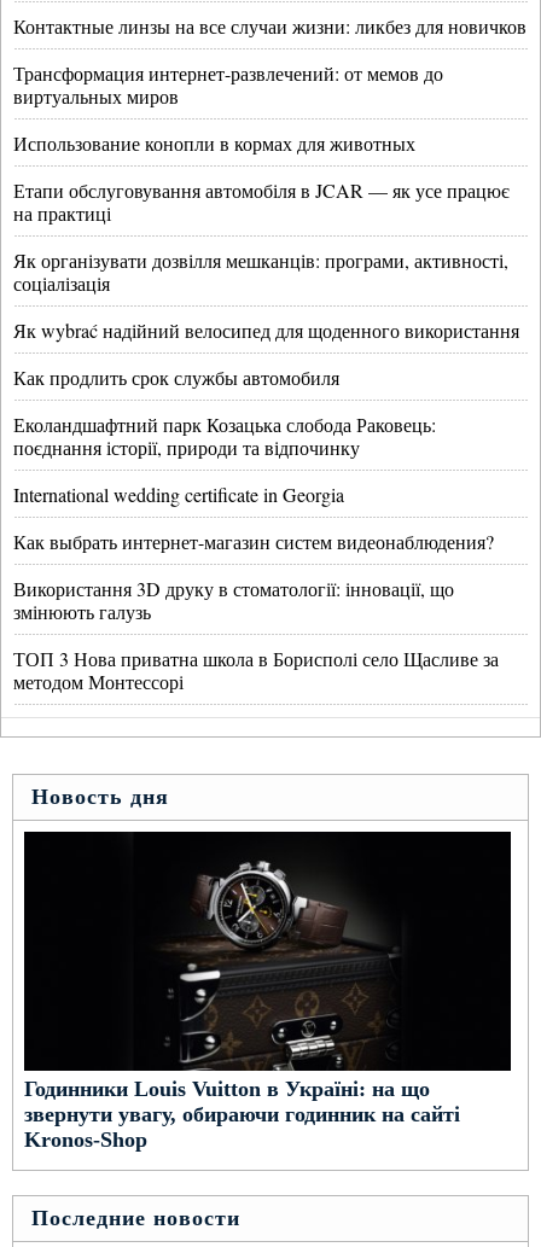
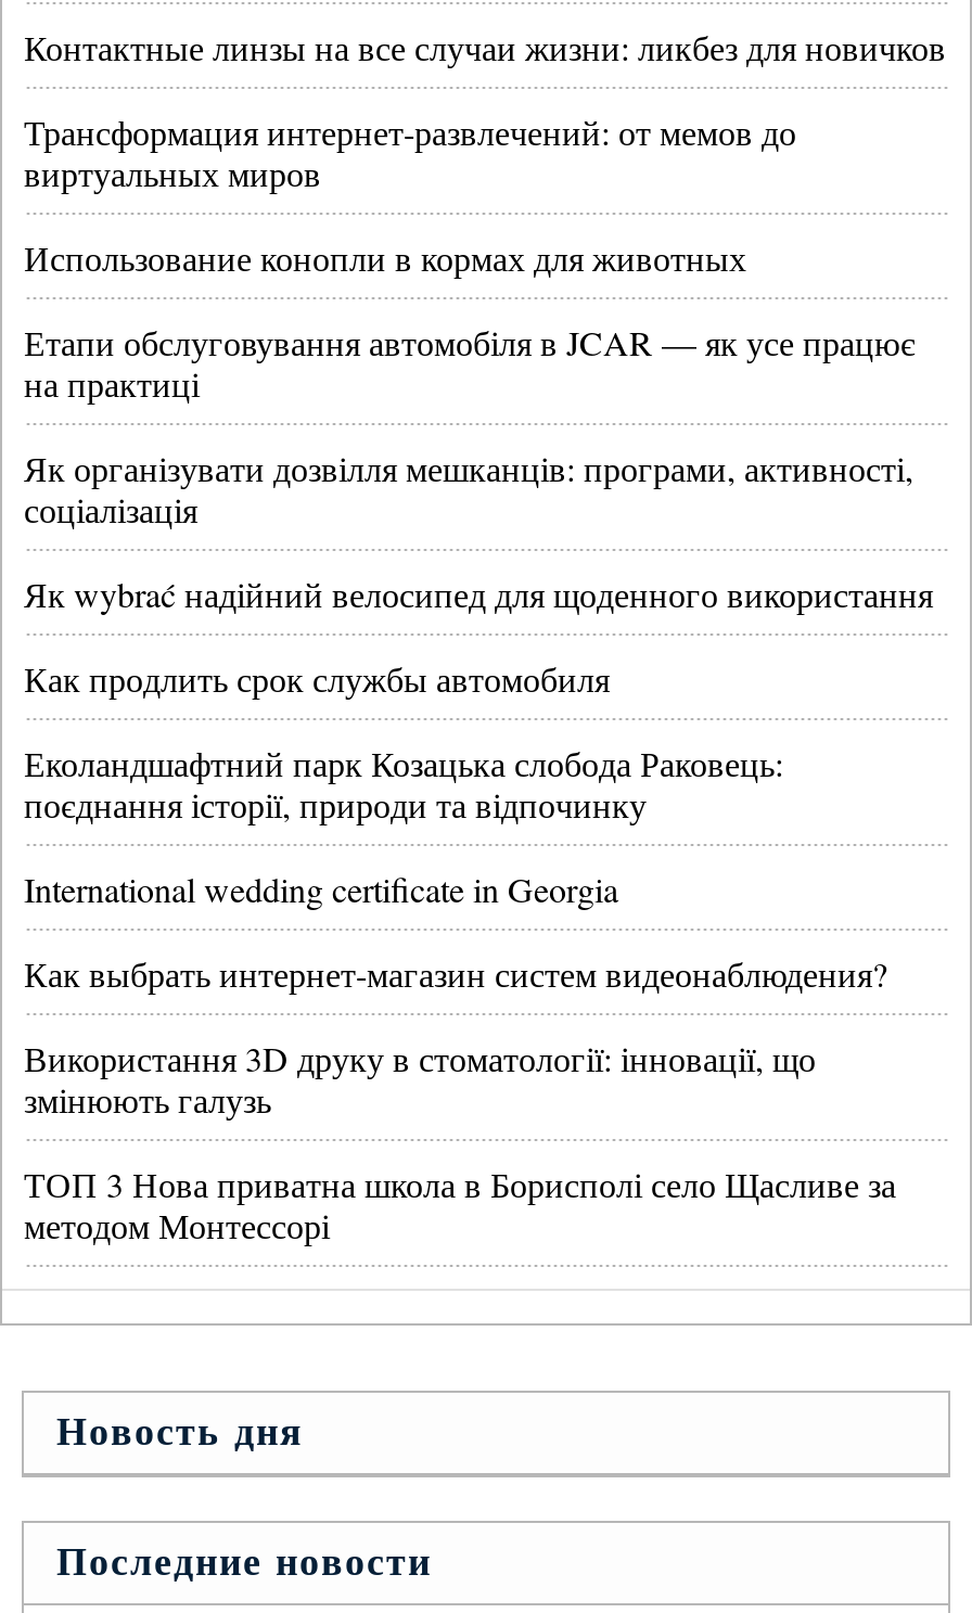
[23,831,512,1151] [image] | Годинники Louis Vuitton в Україні: на що | звернути увагу, обираючи годинник на сайті | Kronos-Shop -> none

